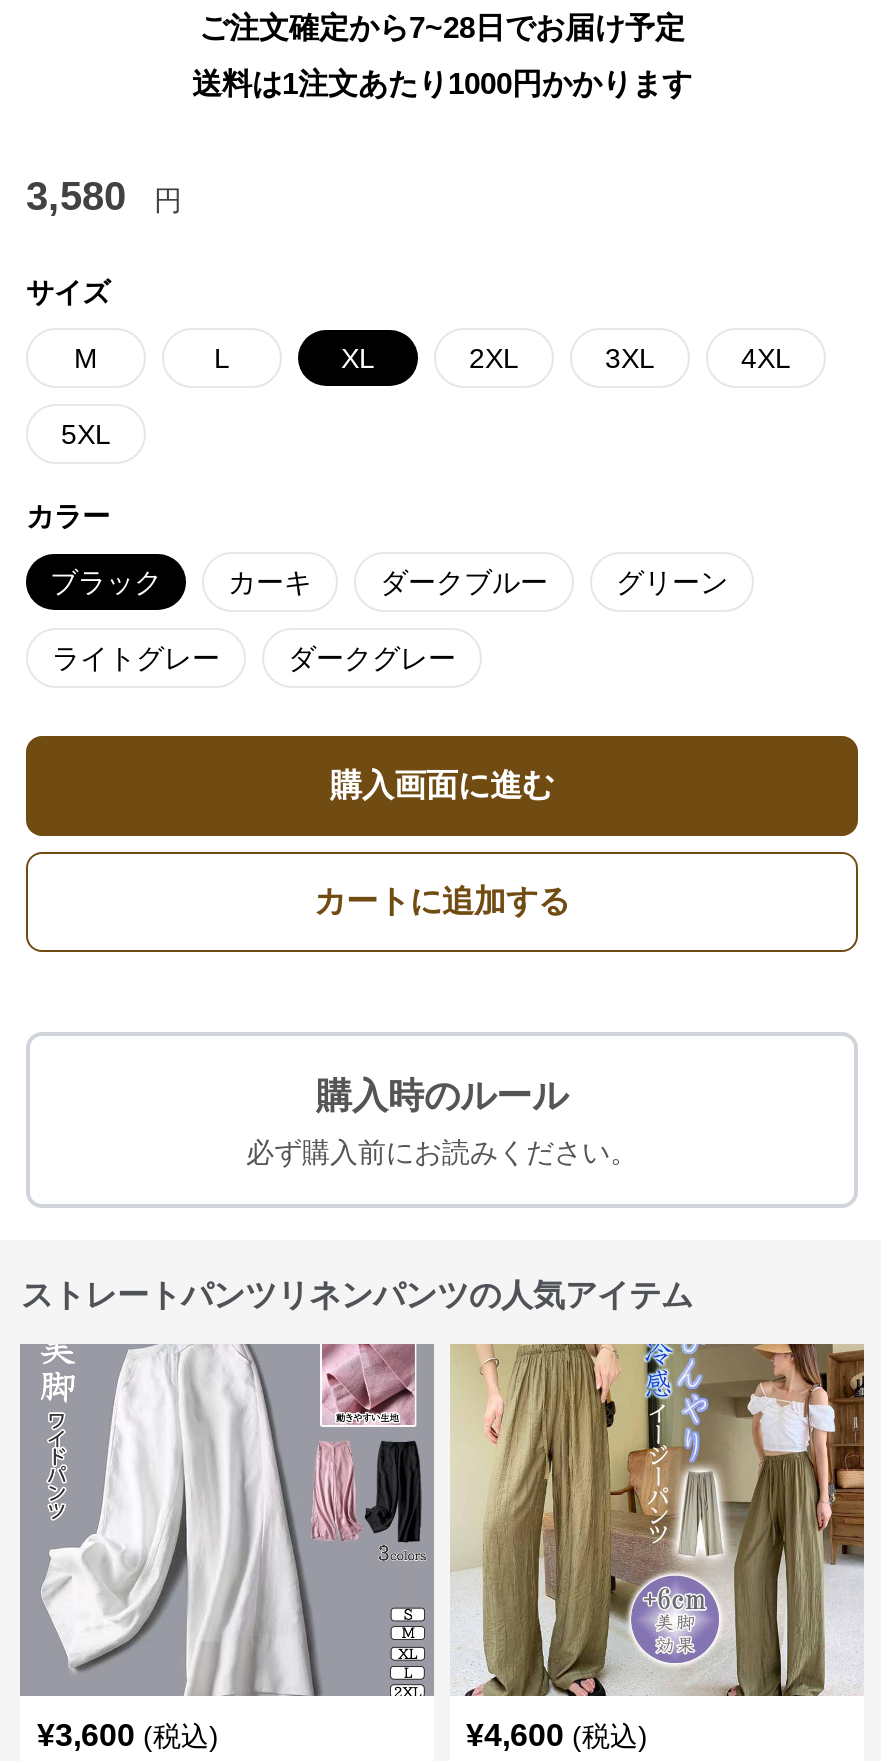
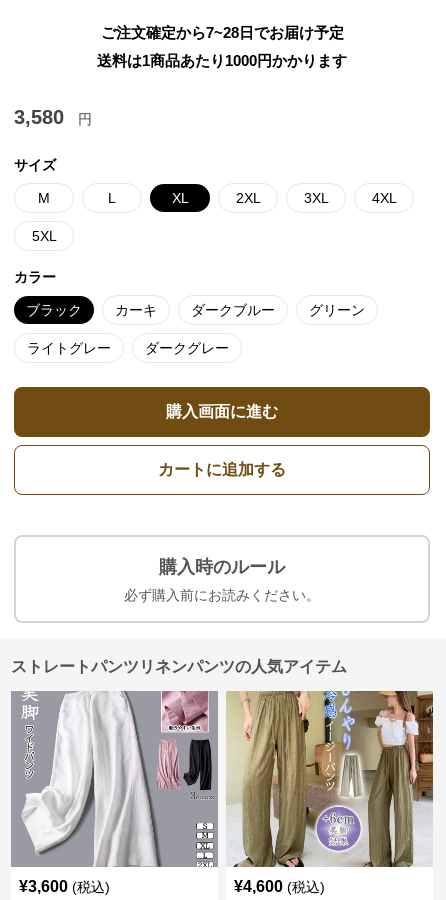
[192,66,692,100] 送料は1注文あたり1000円かかります -> [97,52,347,69] 送料は1商品あたり1000円かかります

